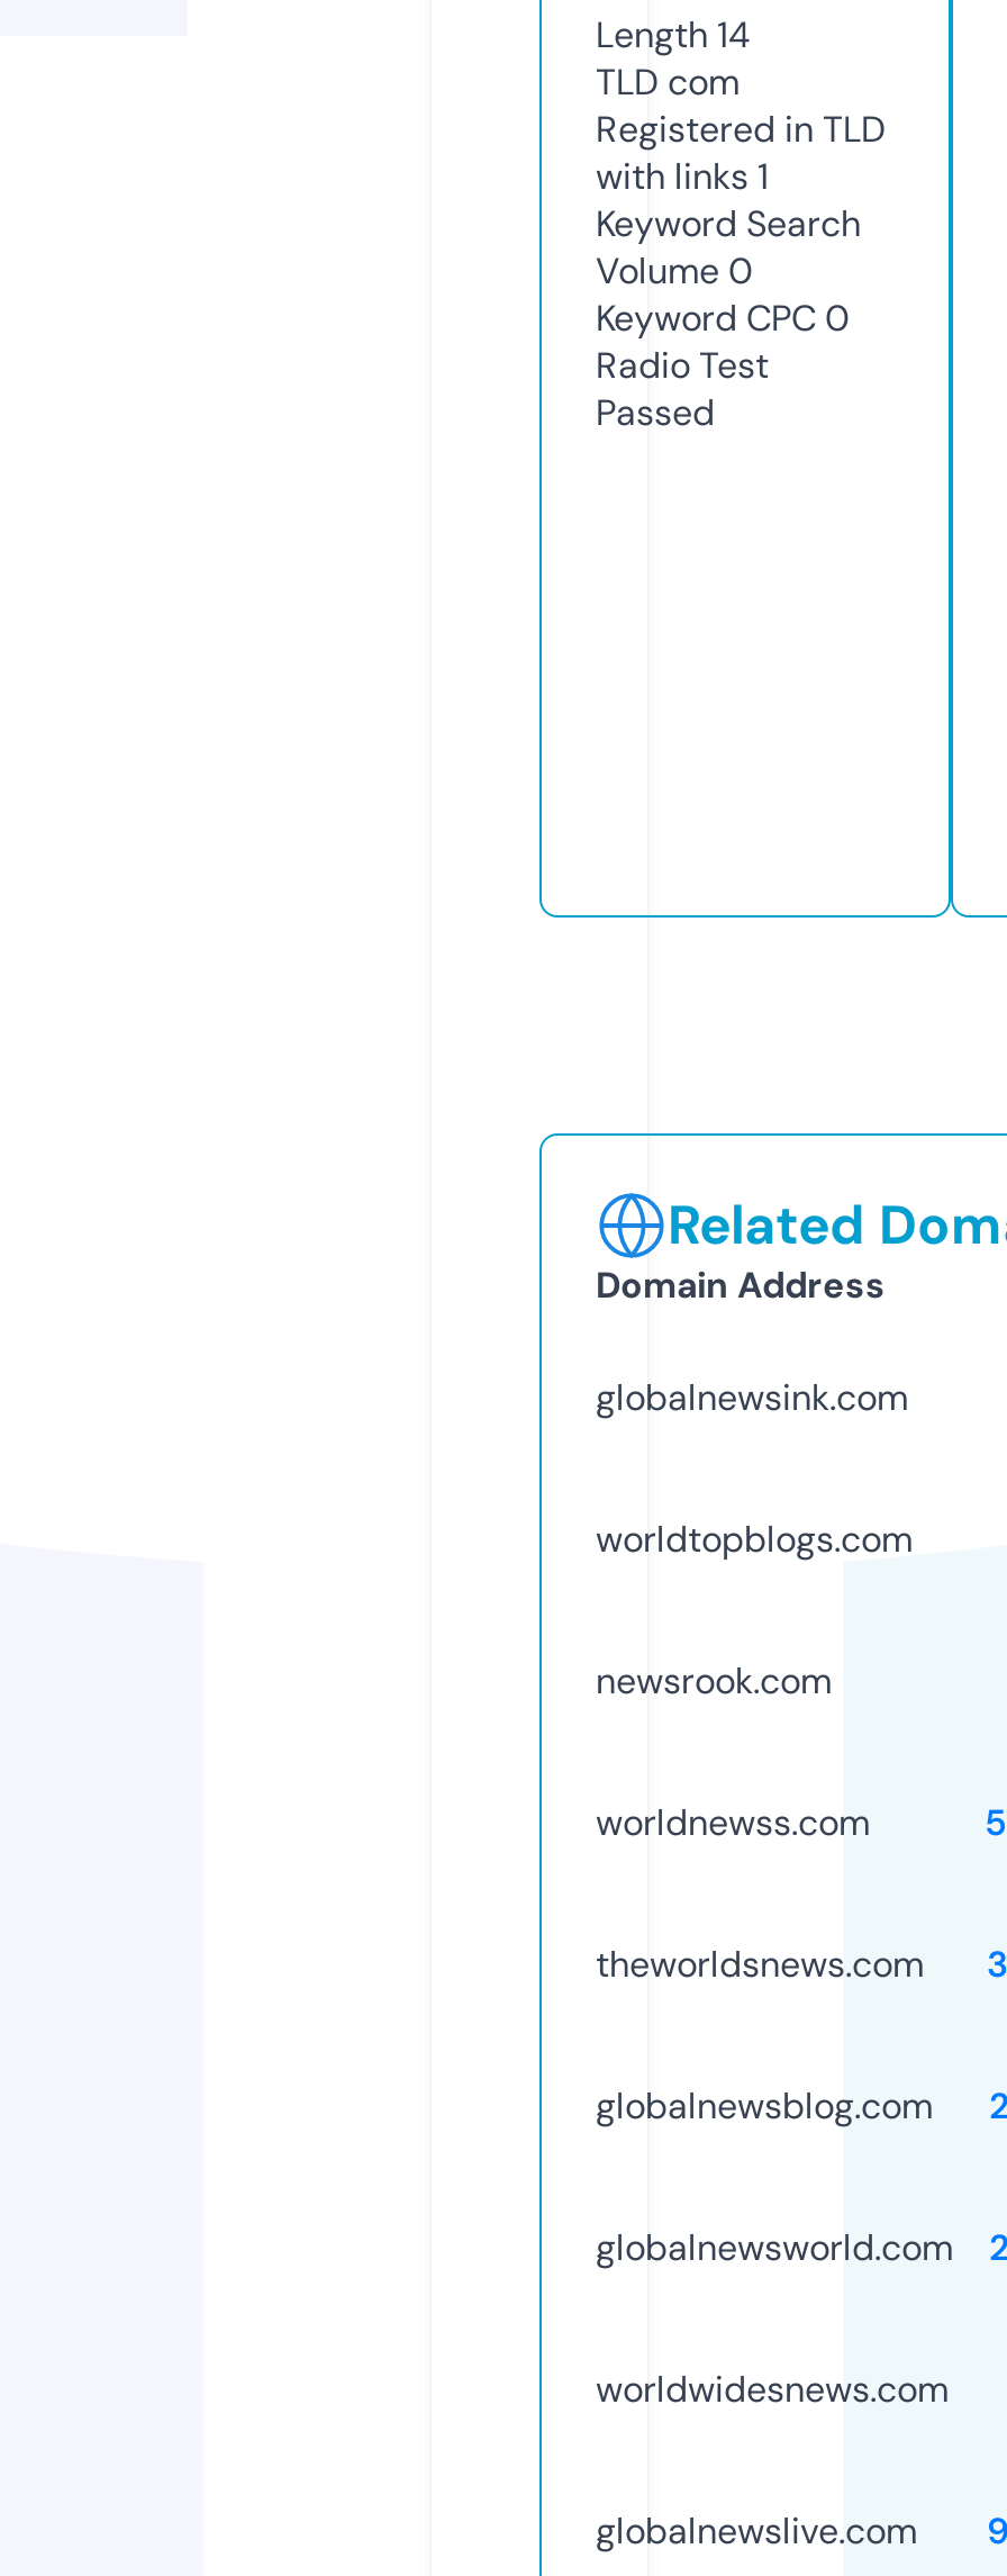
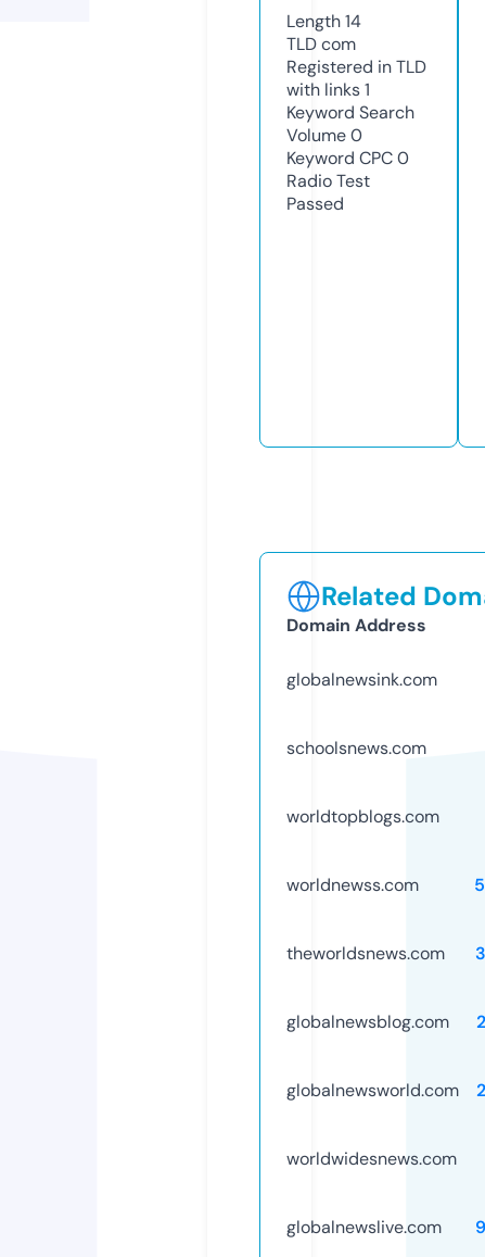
none -> [286,736,426,759] schoolsnews.com
moved [596,1515,913,1562] -> [286,805,439,828]: worldtopblogs.com
[596,1657,832,1704] newsrook.com -> none

